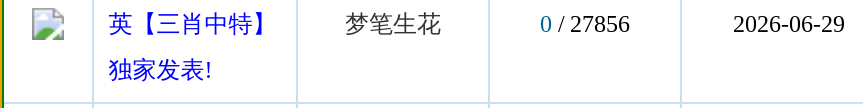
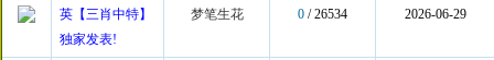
[540,10,630,38] 0 / 27856 -> [298,7,347,22] 0 / 26534

